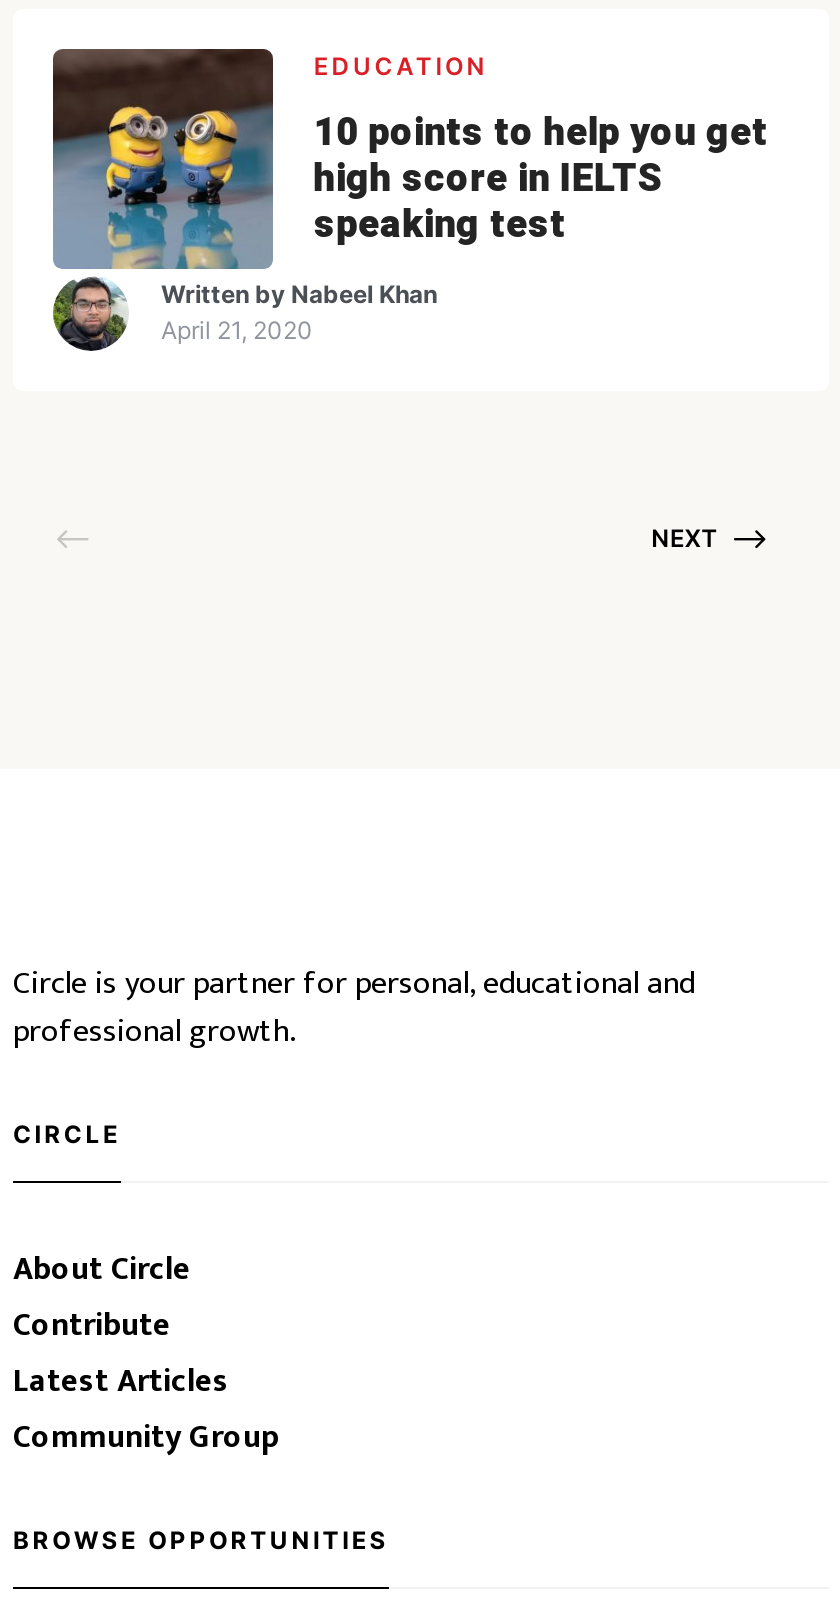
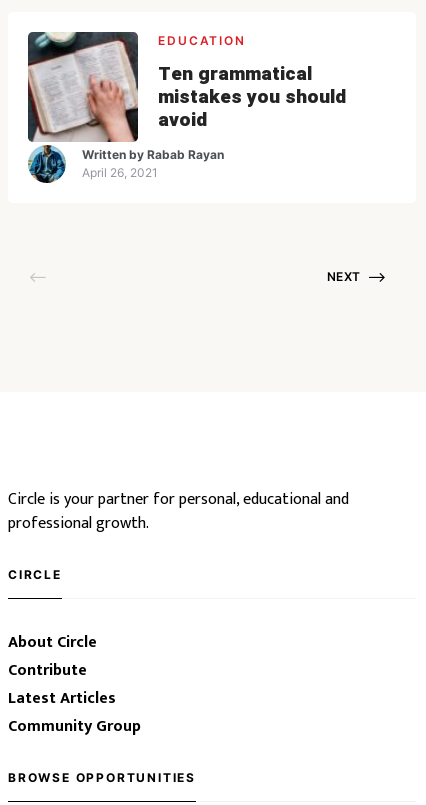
[51,47,437,347] [image] | Written by Nabeel Khan | April 21, 2020 -> [27,31,224,181] [image] | Written by Rabab Rayan | April 26, 2021
[314,105,768,253] 10 points to help you get | high score in IELTS | speaking test -> [158,60,346,134] Ten grammatical | mistakes you should | avoid

